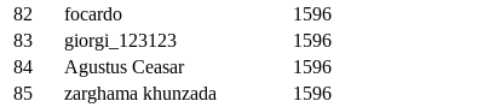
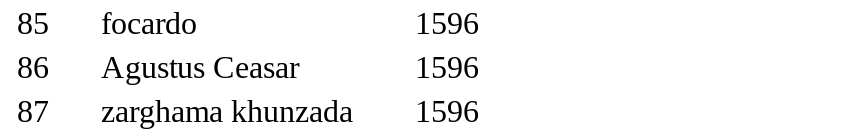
[13,4,122,24] 82 focardo -> [17,6,197,40] 85 focardo
[13,30,332,77] 83 | giorgi_123123 | 1596 | 84 -> [17,50,49,84] 86
[13,83,33,103] 85 -> [17,94,49,128] 87

